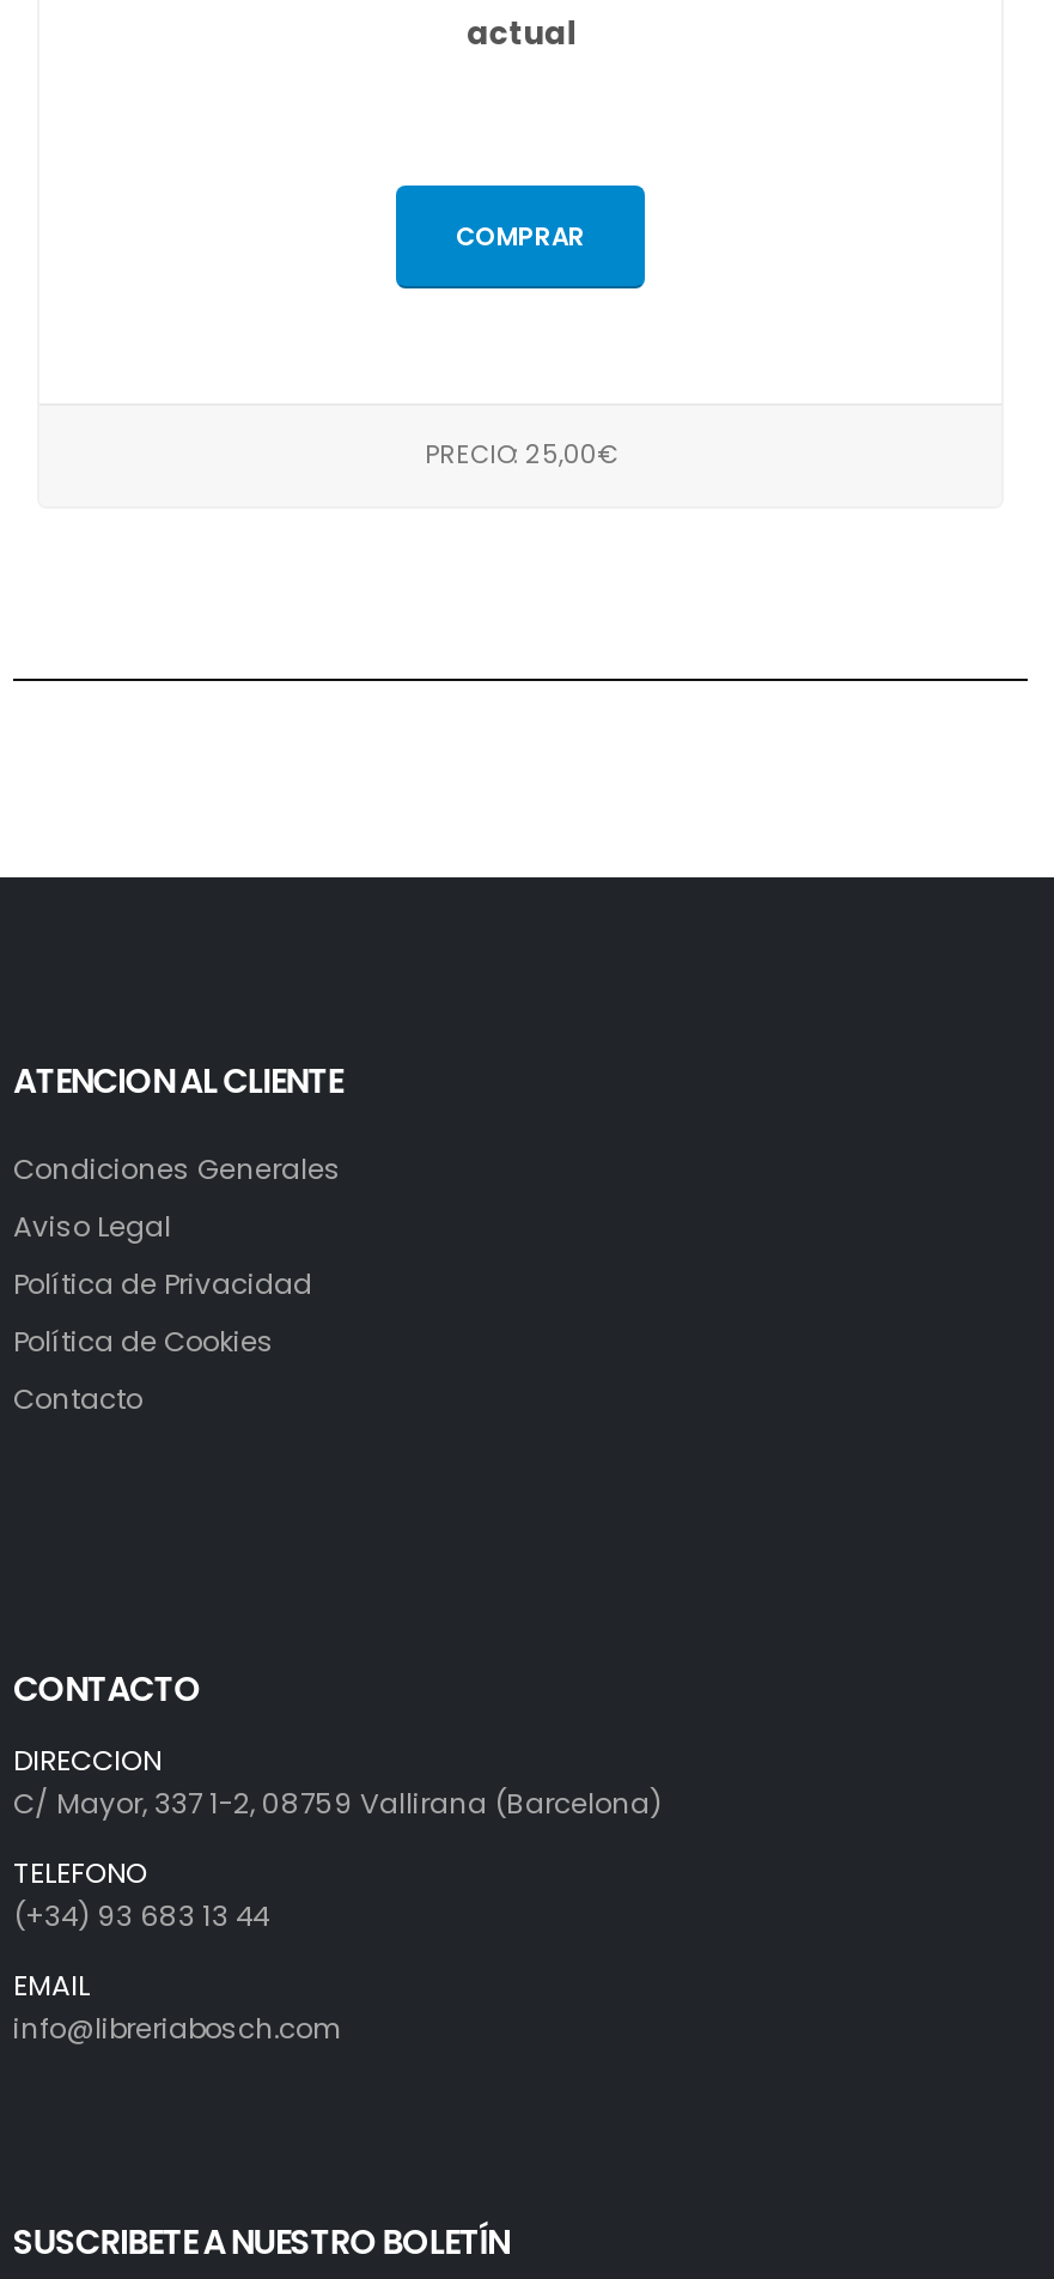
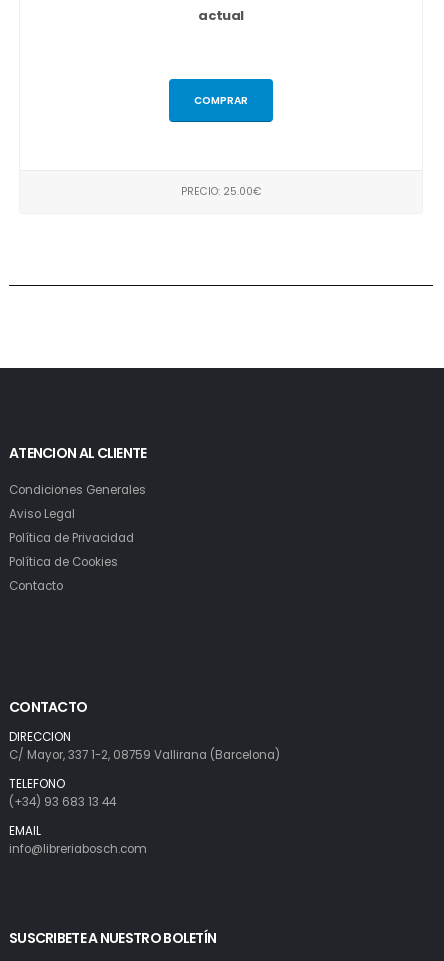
[425,437,616,473] PRECIO: 25,00€ -> [181,184,261,199] PRECIO: 25.00€

